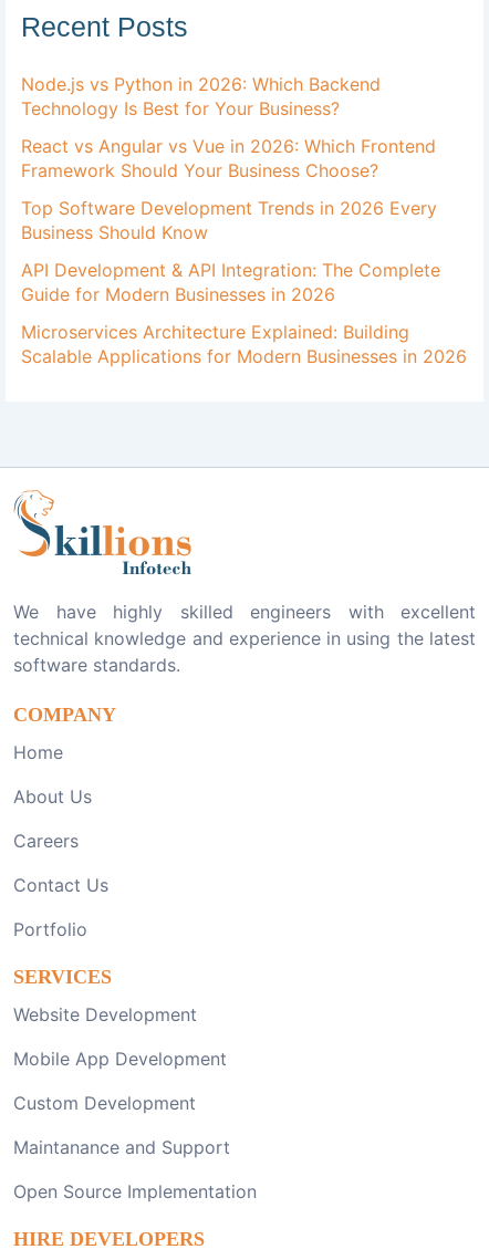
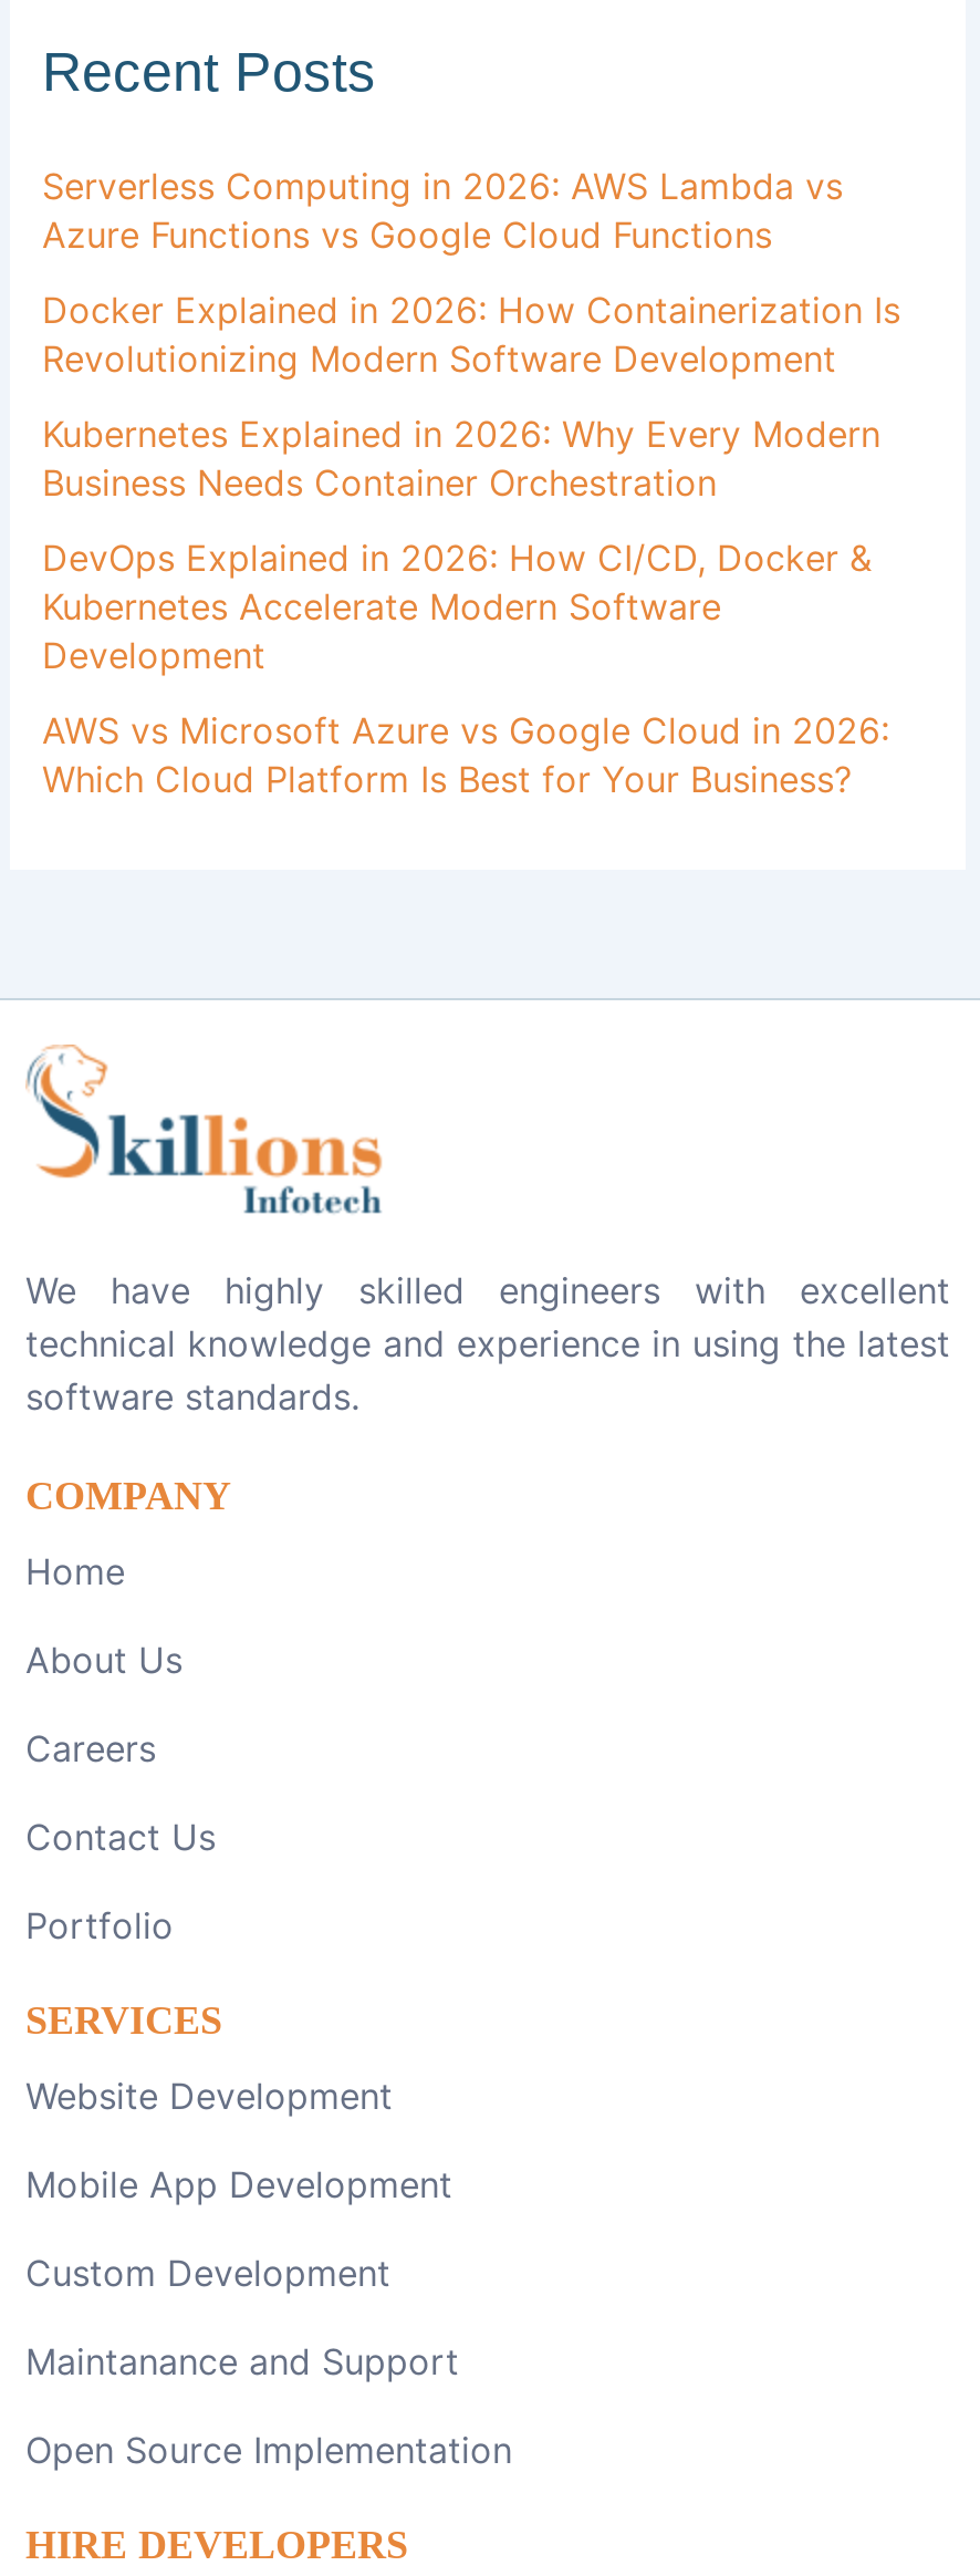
[22,73,381,119] Node.js vs Python in 2026: Which Backend | Technology Is Best for Your Business? -> [42,164,843,257] Serverless Computing in 2026: AWS Lambda vs | Azure Functions vs Google Cloud Functions
[22,135,436,181] React vs Angular vs Vue in 2026: Which Frontend | Framework Should Your Business Choose? -> [42,288,900,381] Docker Explained in 2026: How Containerization Is | Revolutionizing Modern Software Development
[22,197,438,243] Top Software Development Trends in 2026 Every | Business Should Know -> [42,412,880,505] Kubernetes Explained in 2026: Why Every Modern | Business Needs Container Orchestration
[22,259,441,305] API Development & API Integration: The Complete | Guide for Modern Businesses in 2026 -> [42,536,872,677] DevOps Explained in 2026: How CI/CD, Docker & | Kubernetes Accelerate Modern Software | Development
[22,321,467,367] Microservices Architecture Explained: Building | Scalable Applications for Modern Businesses in 2026 -> [42,708,889,801] AWS vs Microsoft Azure vs Google Cloud in 2026: | Which Cloud Platform Is Best for Your Business?

